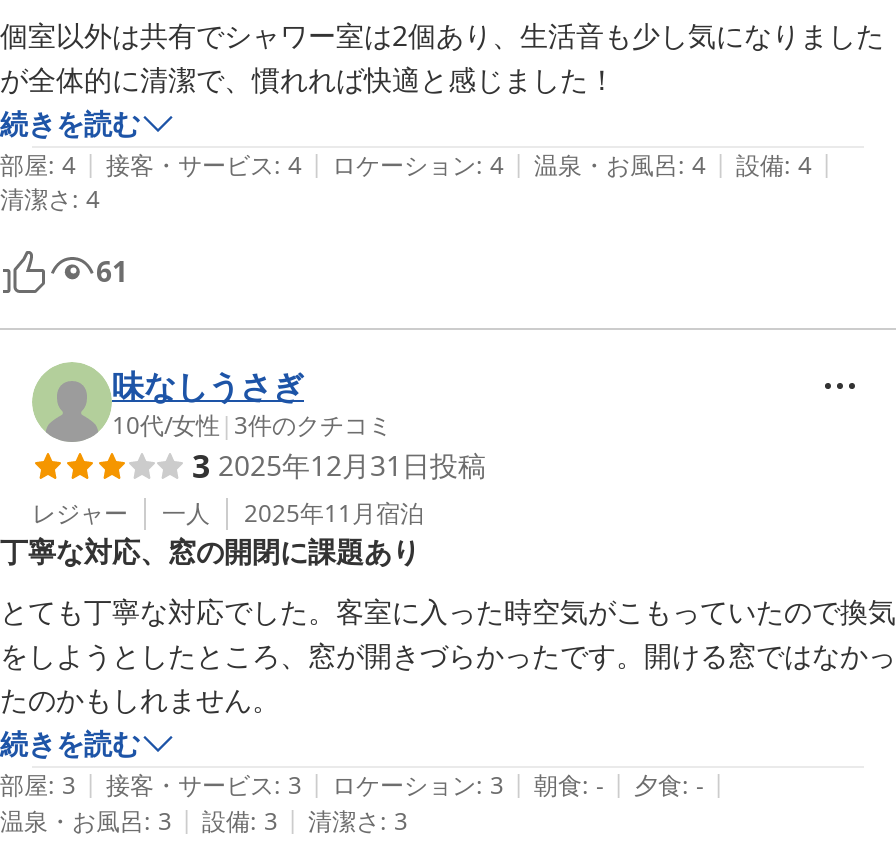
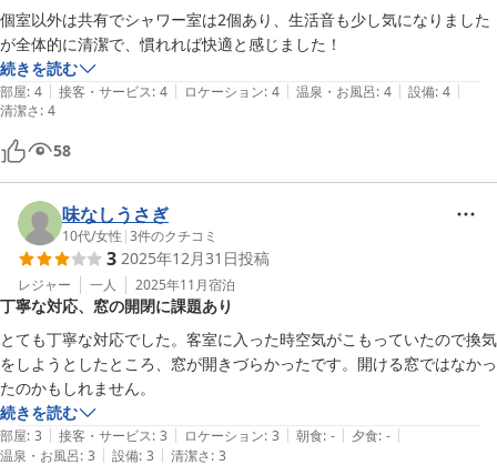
[96,252,128,290] 61 -> [53,140,71,161] 58

